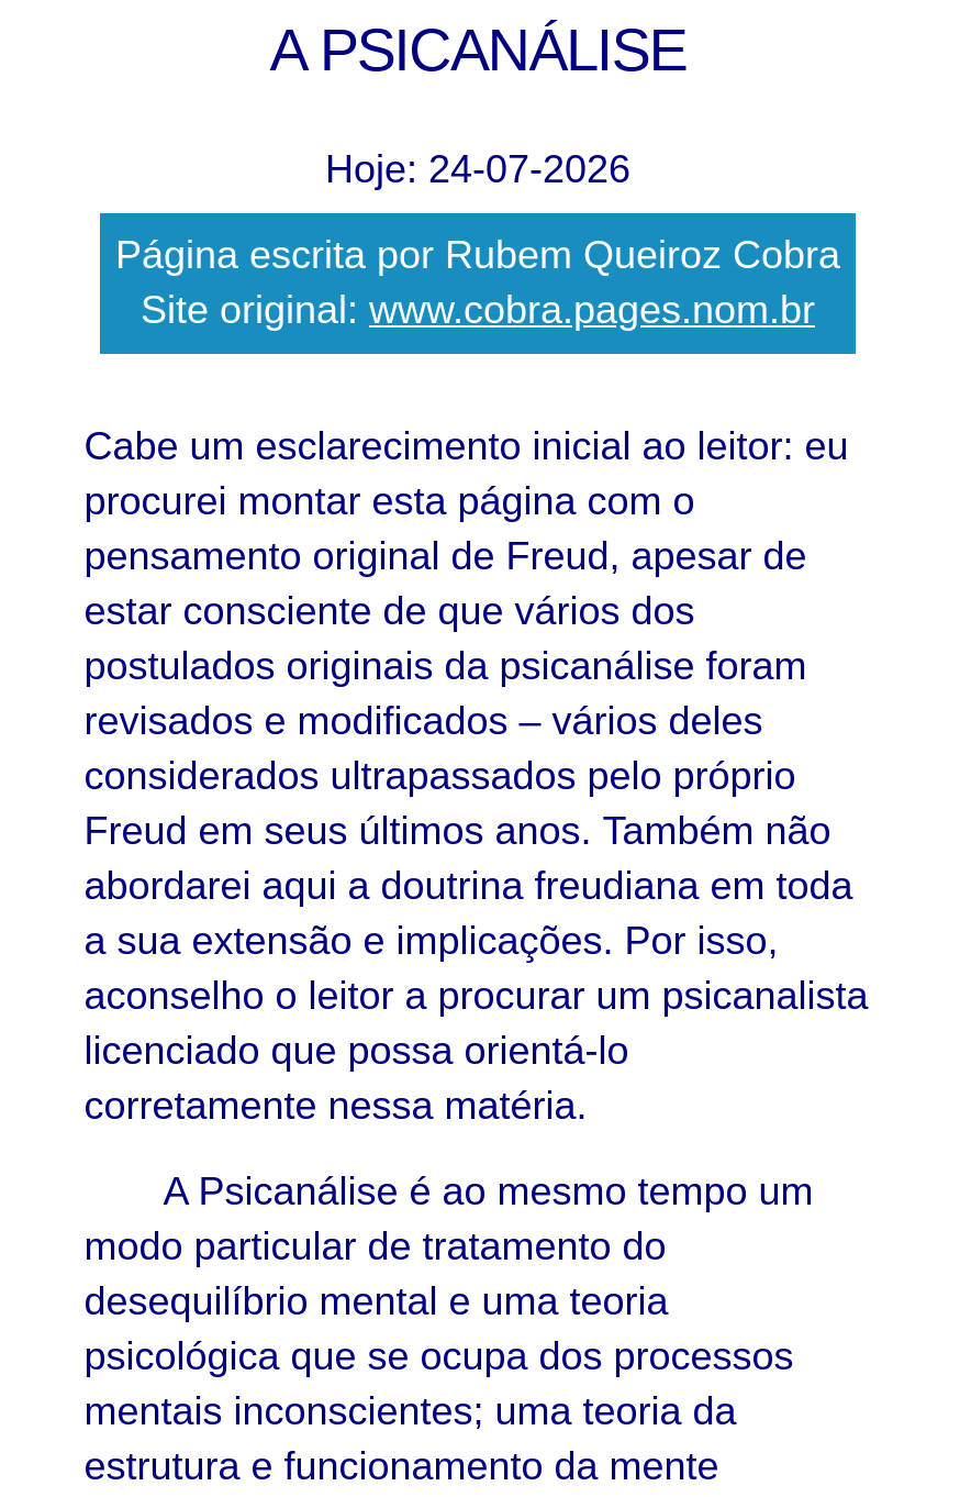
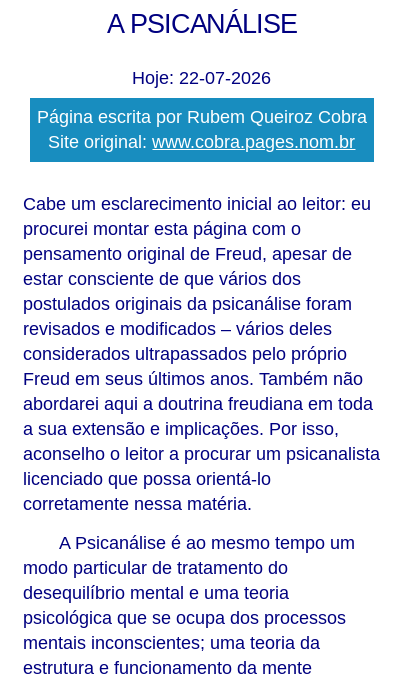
[325,148,630,192] Hoje: 24-07-2026 -> [132,68,271,88] Hoje: 22-07-2026

